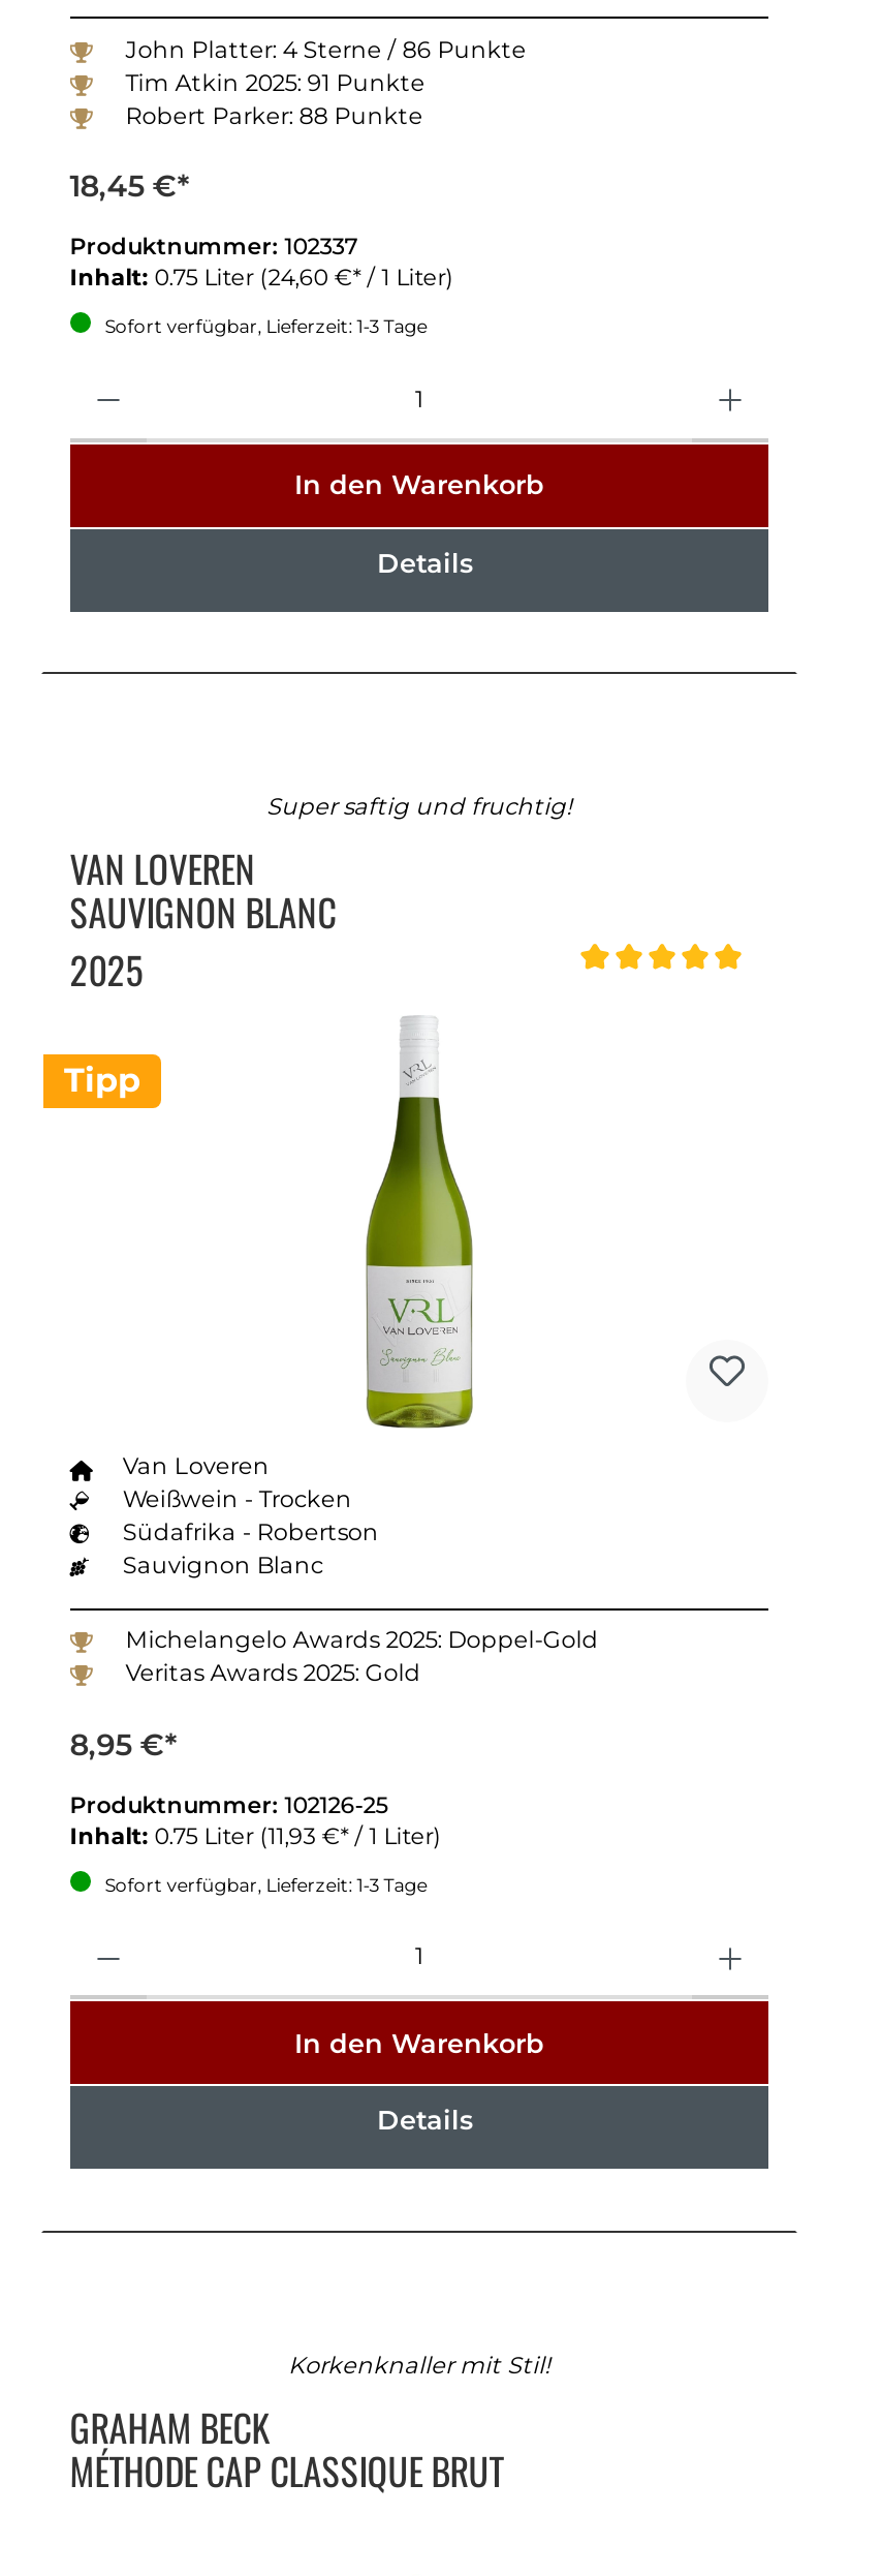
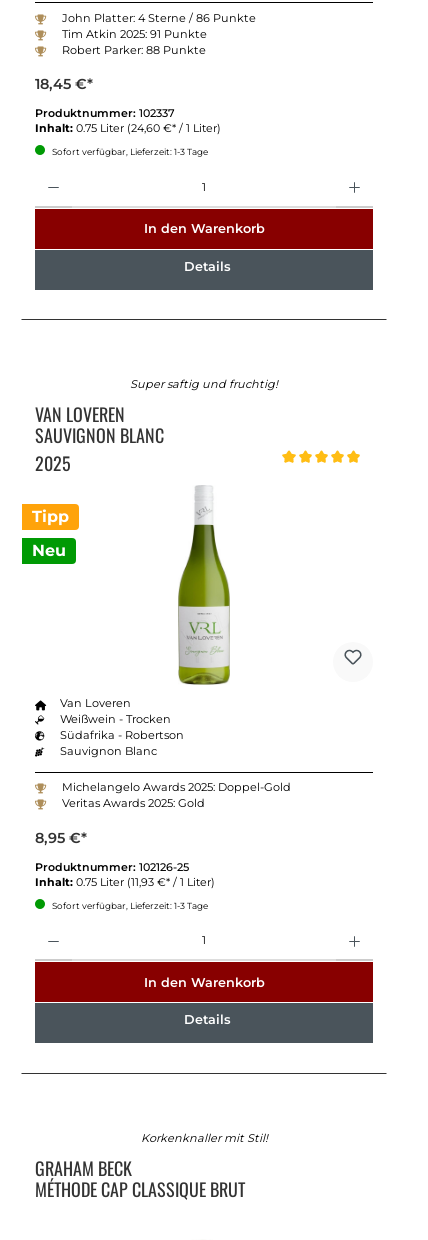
none -> [32,541,66,560] Neu

